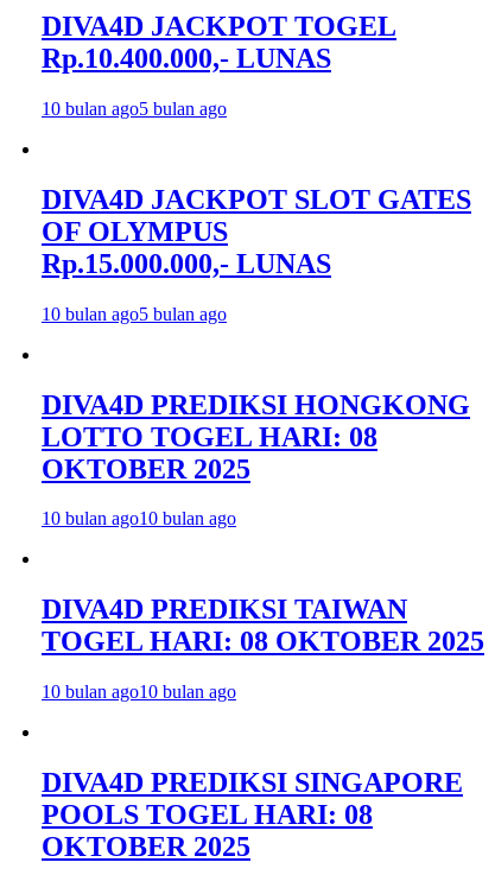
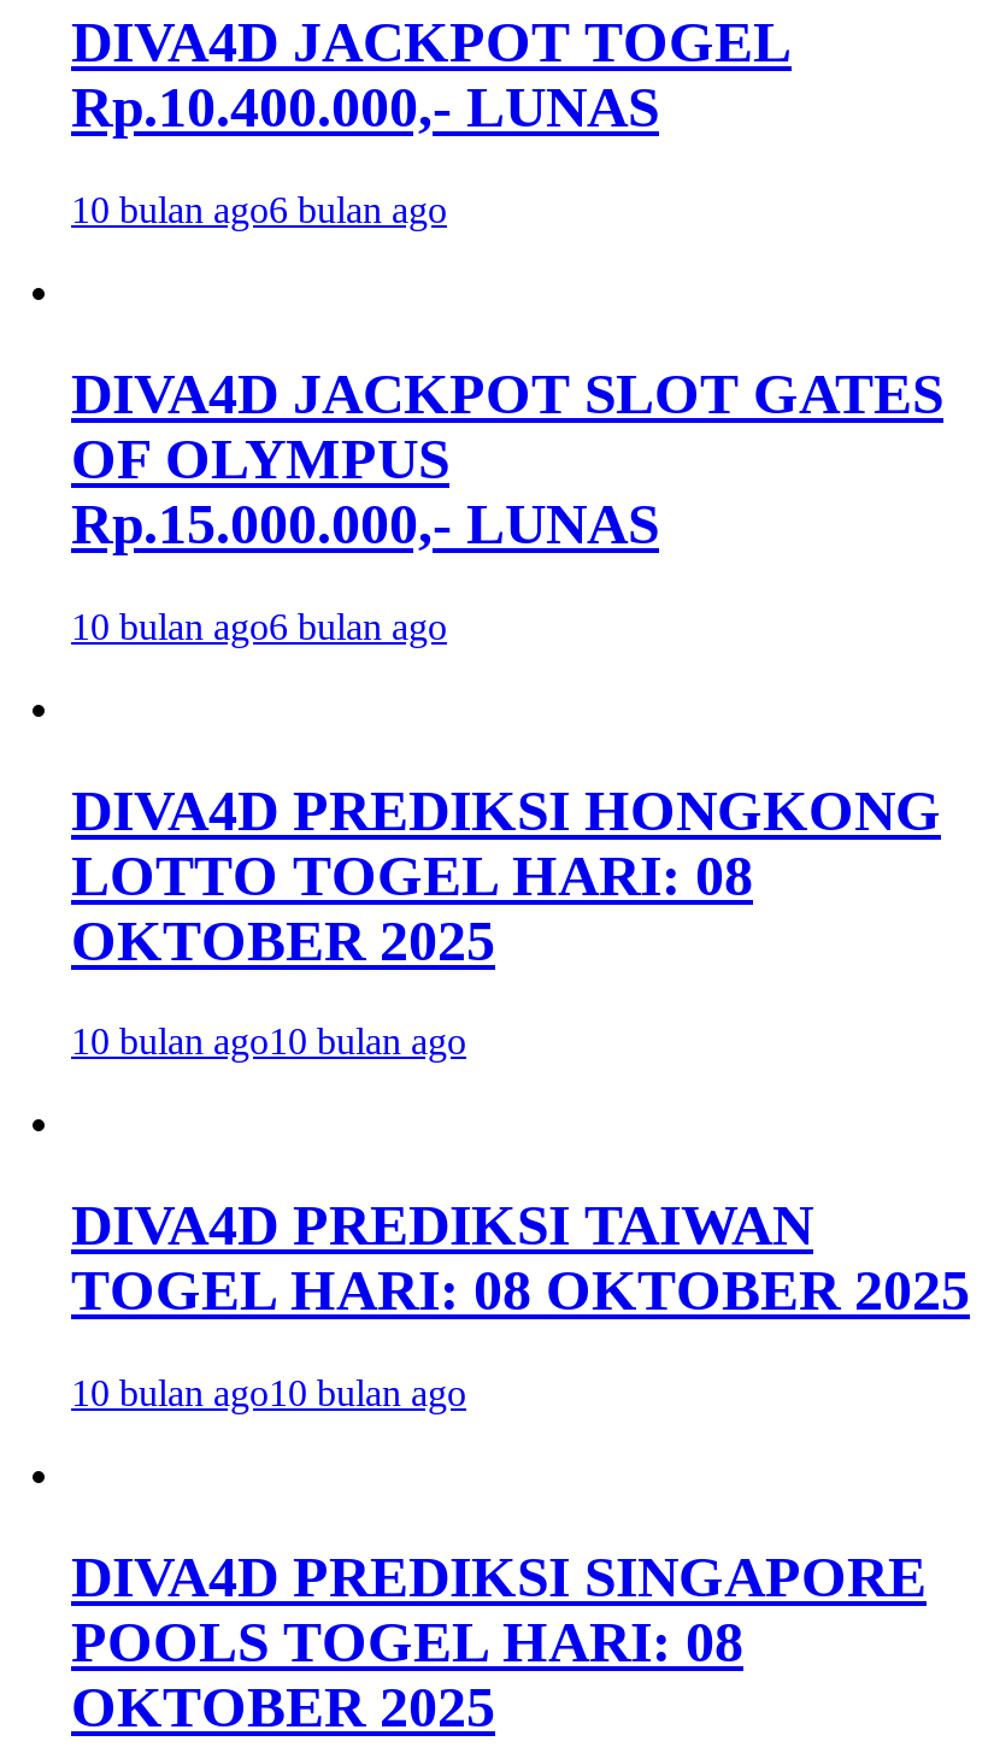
[42,98,227,118] 10 bulan ago5 bulan ago -> [71,189,447,230] 10 bulan ago6 bulan ago
[42,303,227,324] 10 bulan ago5 bulan ago -> [71,605,447,646] 10 bulan ago6 bulan ago

